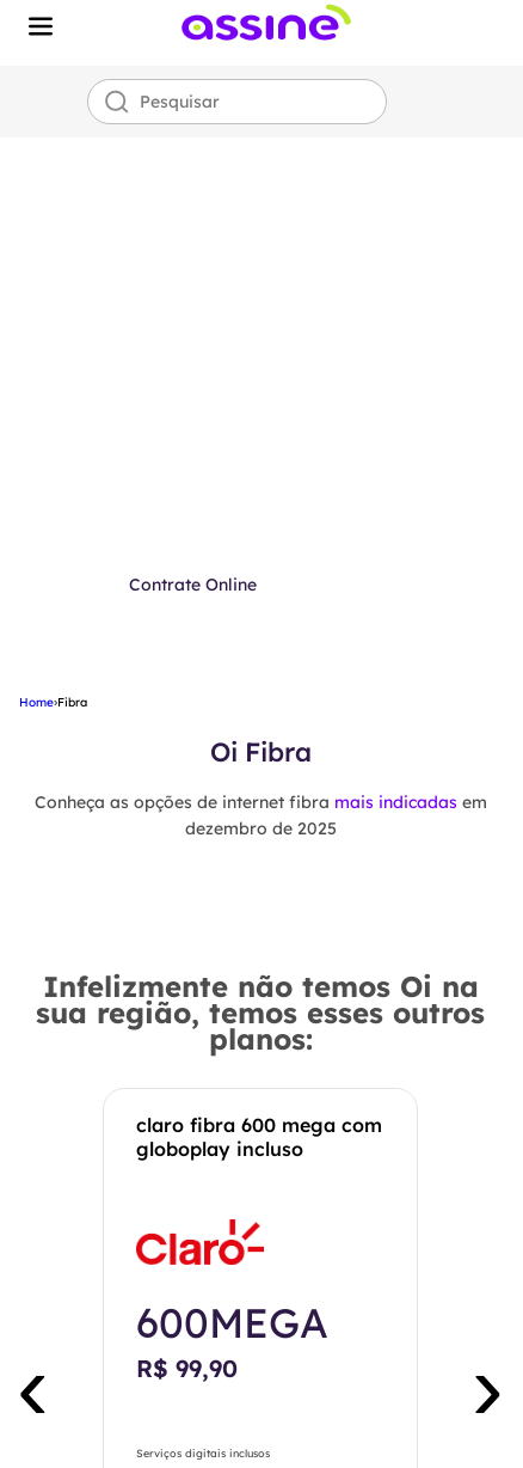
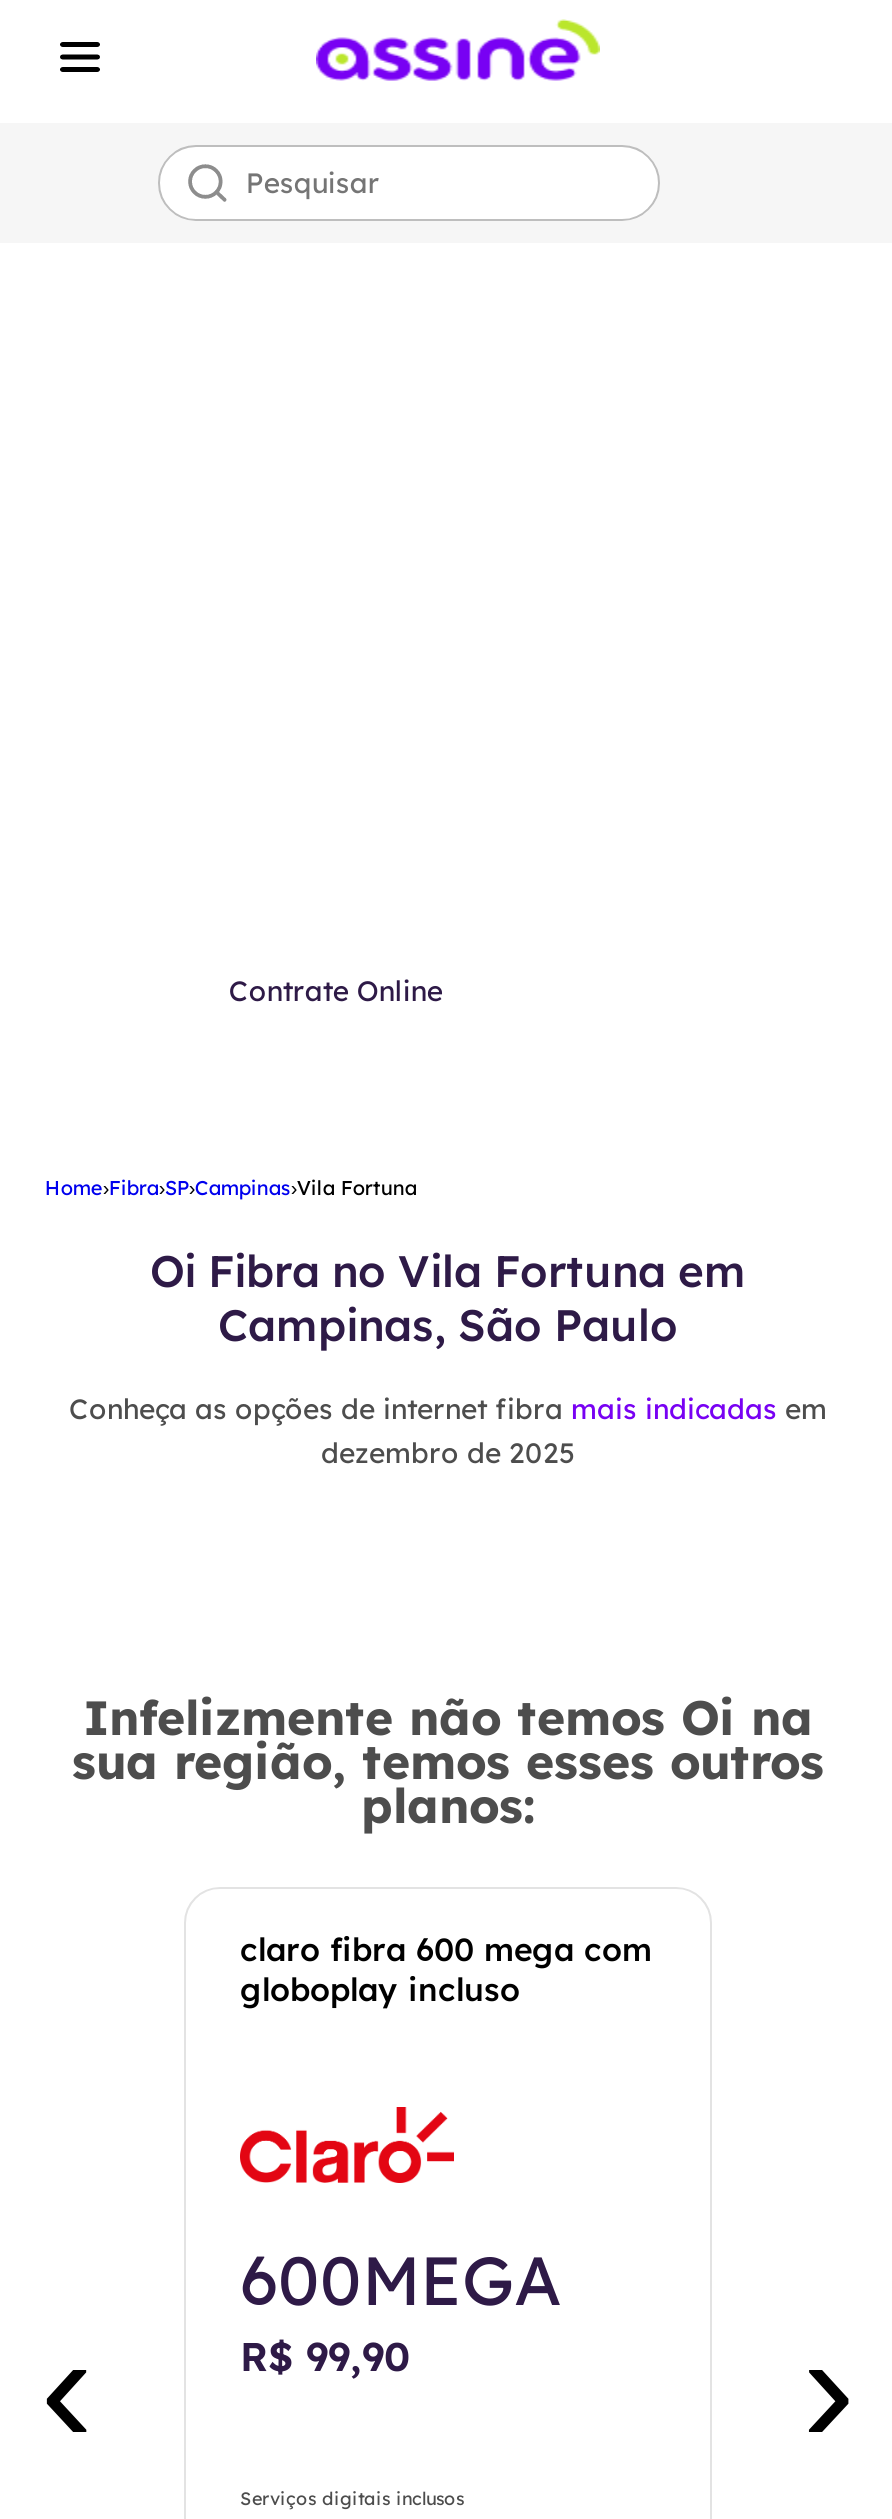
[20,694,88,710] Home›Fibra -> [45,1175,417,1201] Home›Fibra›SP›Campinas›Vila Fortuna
[210,735,311,769] Oi Fibra -> [150,1243,746,1353] Oi Fibra no Vila Fortuna em | Campinas, São Paulo

